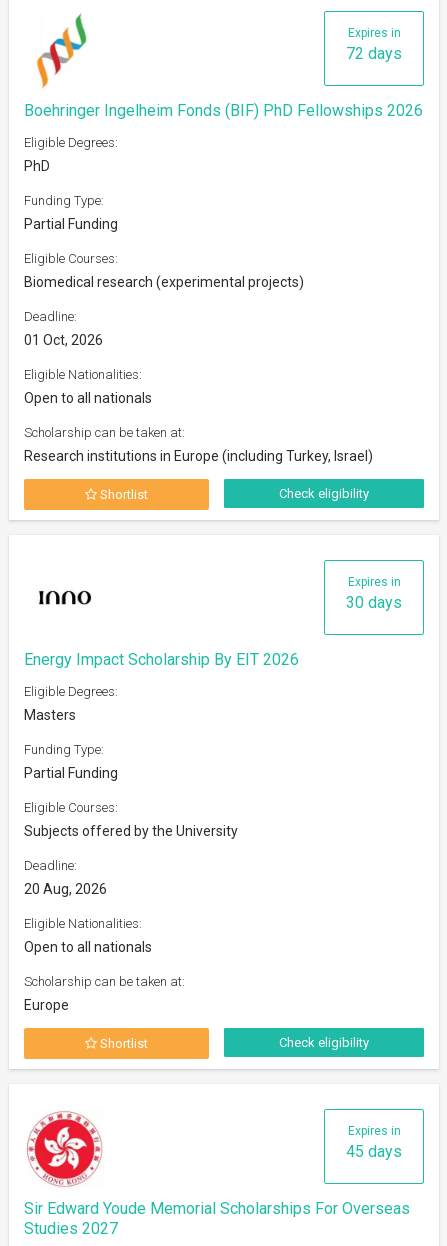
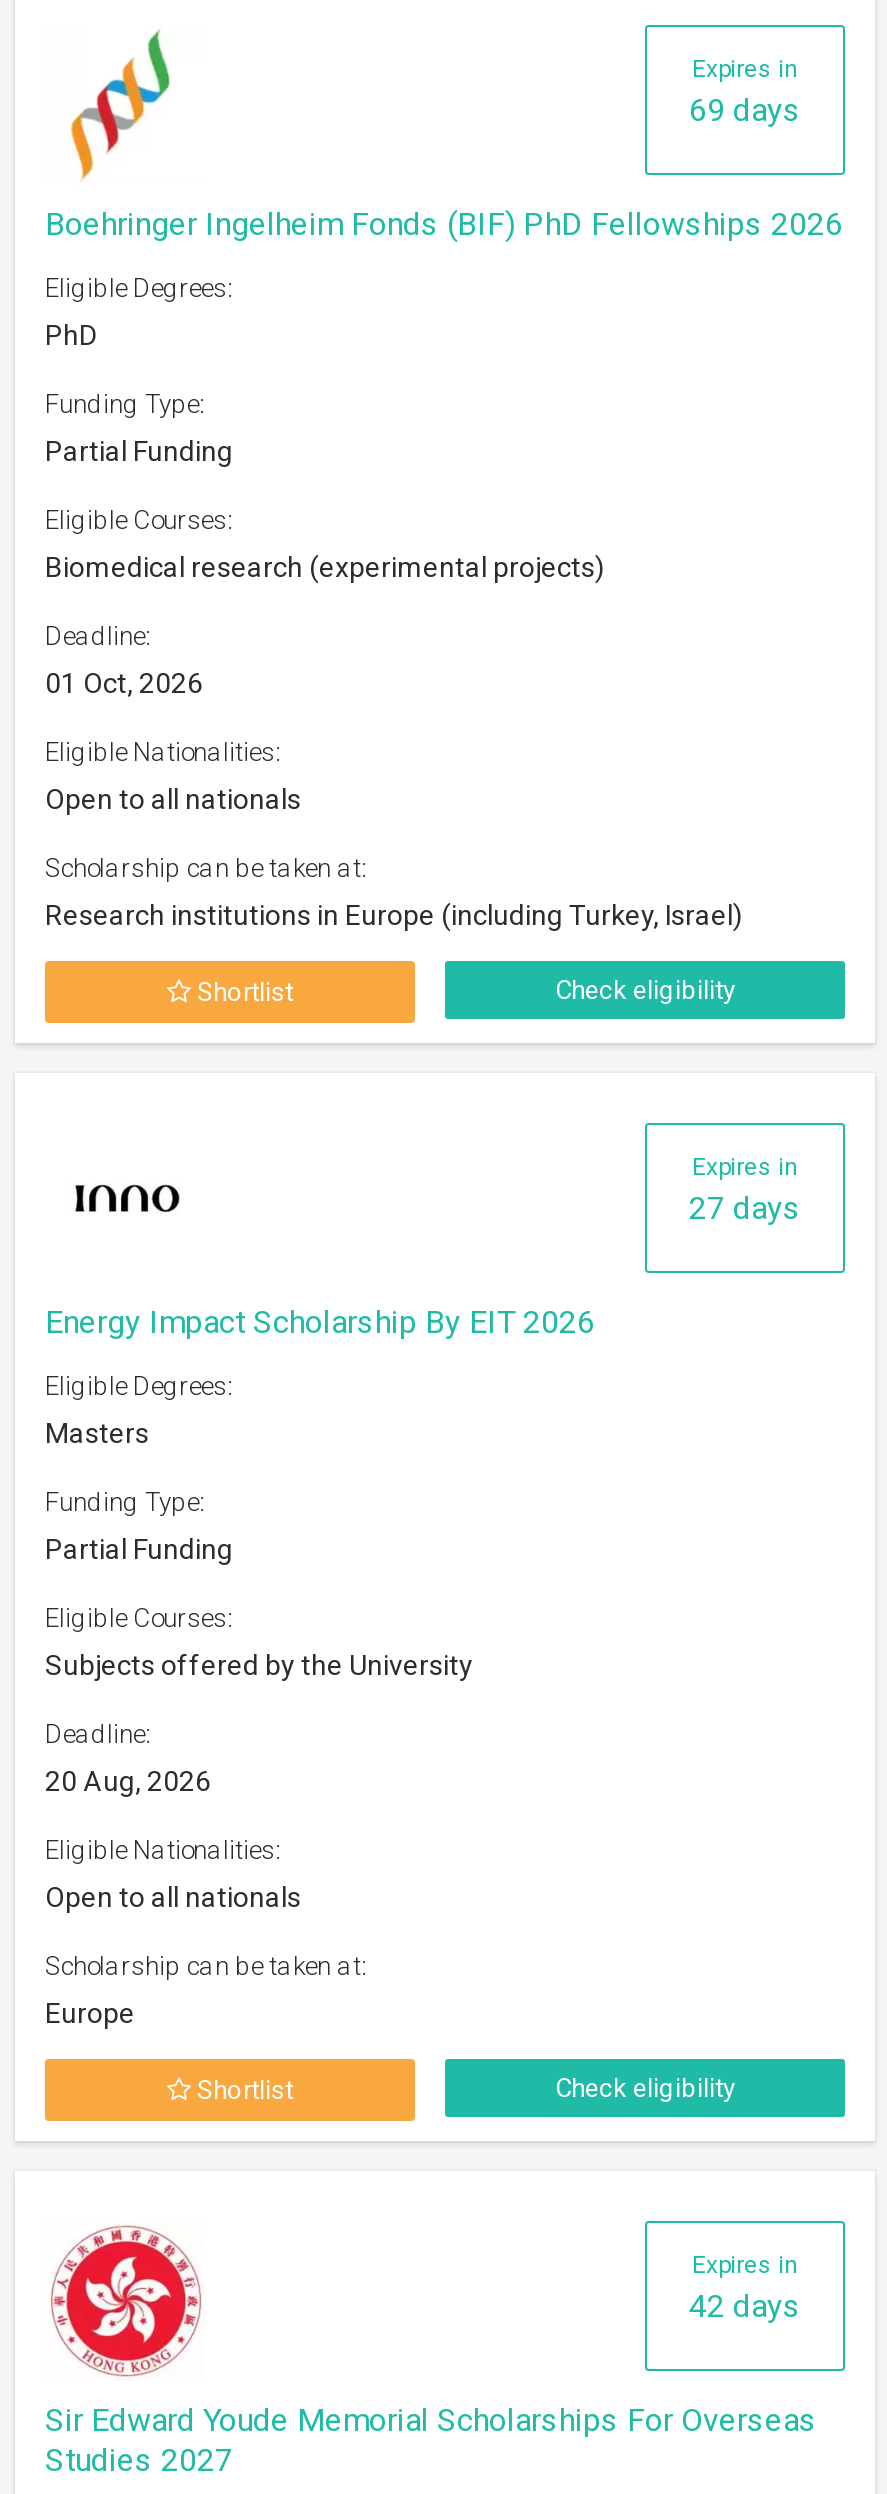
[346,44,402,63] 72 days -> [689,91,801,129] 69 days
[346,593,402,612] 30 days -> [689,1189,801,1227] 27 days
[346,1142,402,1161] 45 days -> [689,2287,801,2325] 42 days

